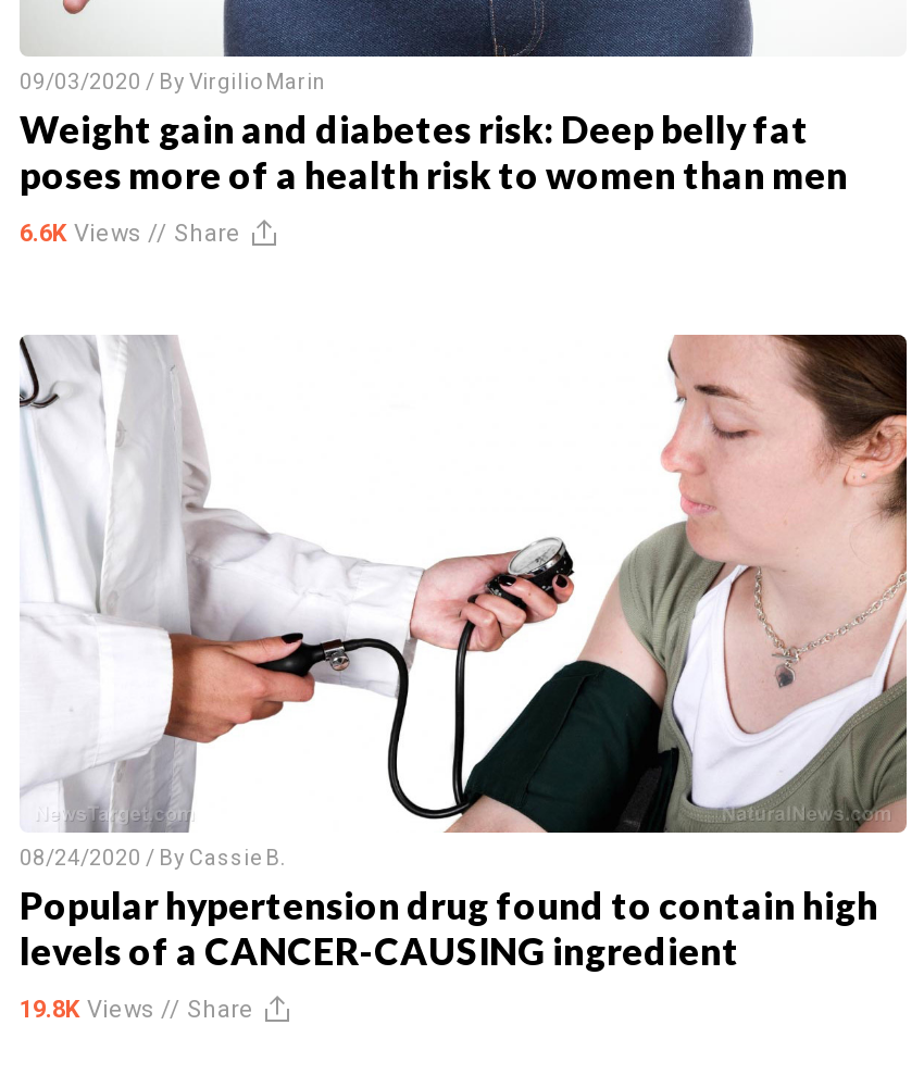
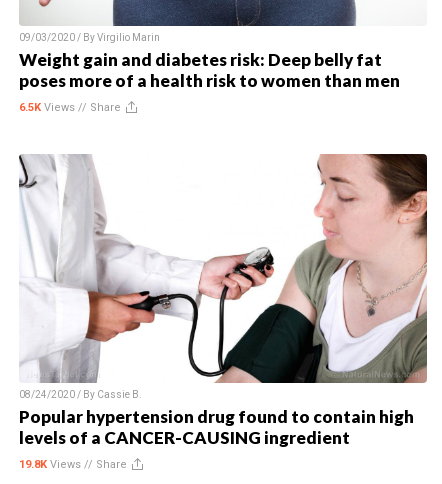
[20,218,241,247] 6.6K Views // Share -> [19,100,121,113] 6.5K Views // Share

